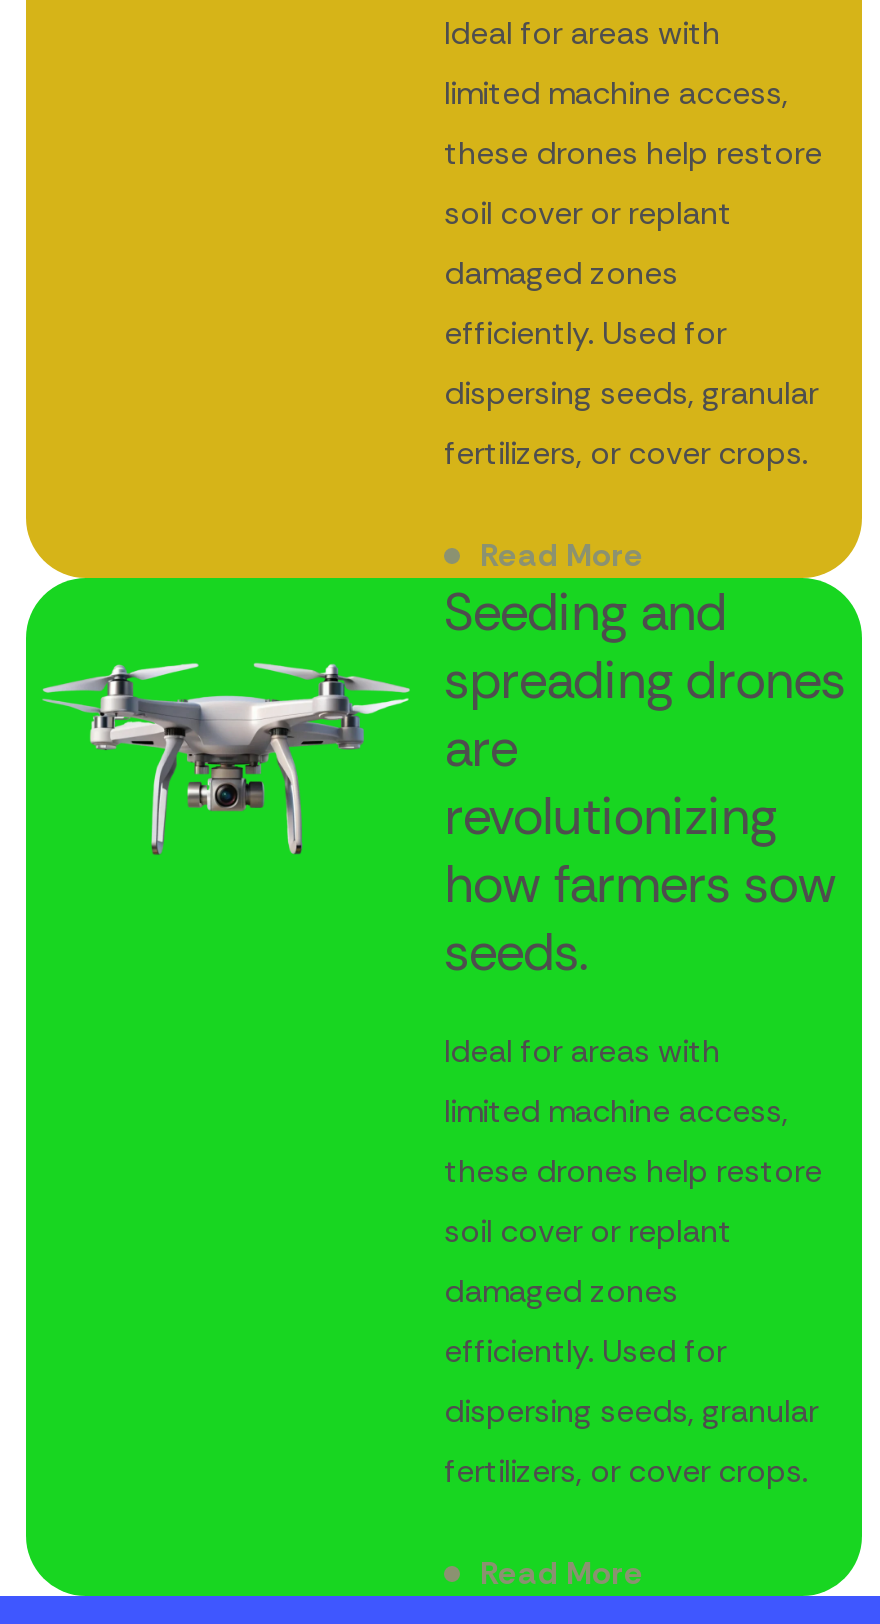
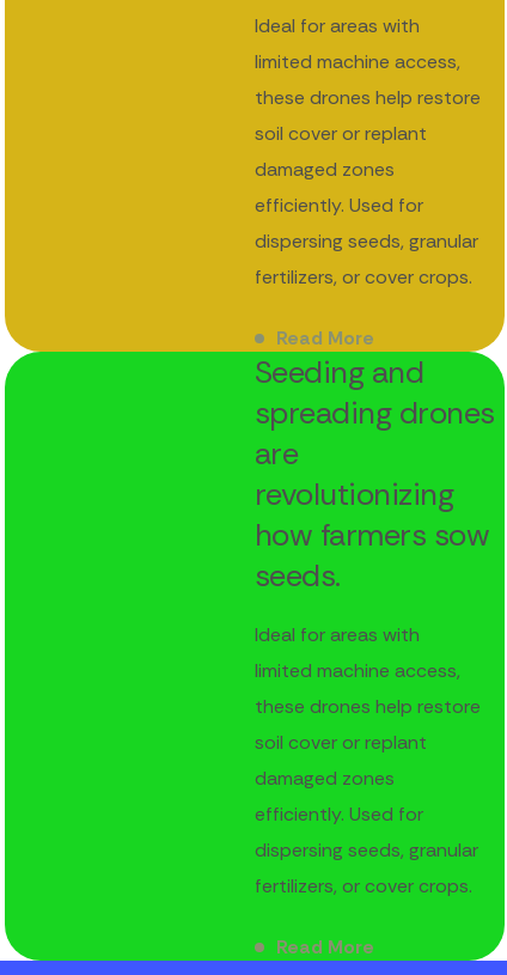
[42,662,410,856] [image] -> none

